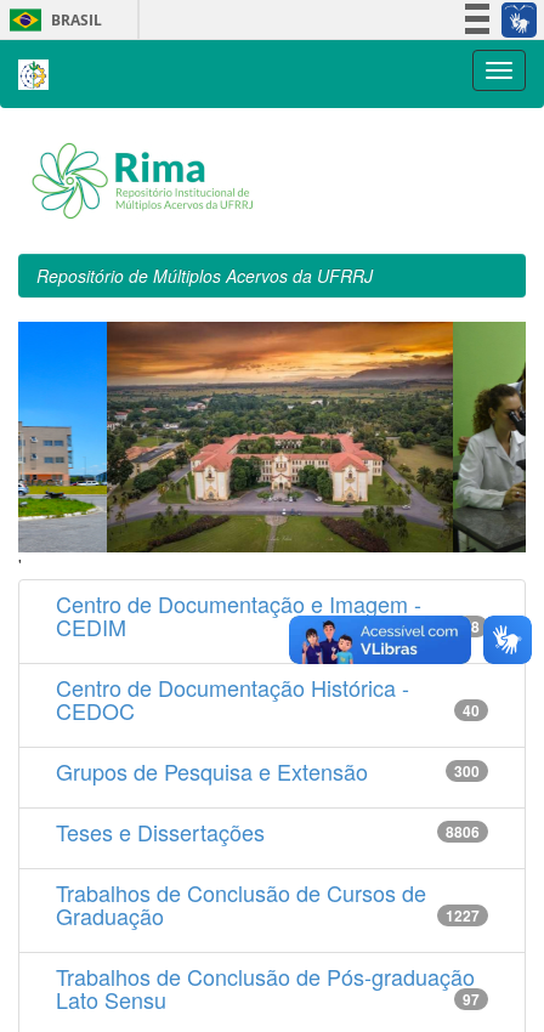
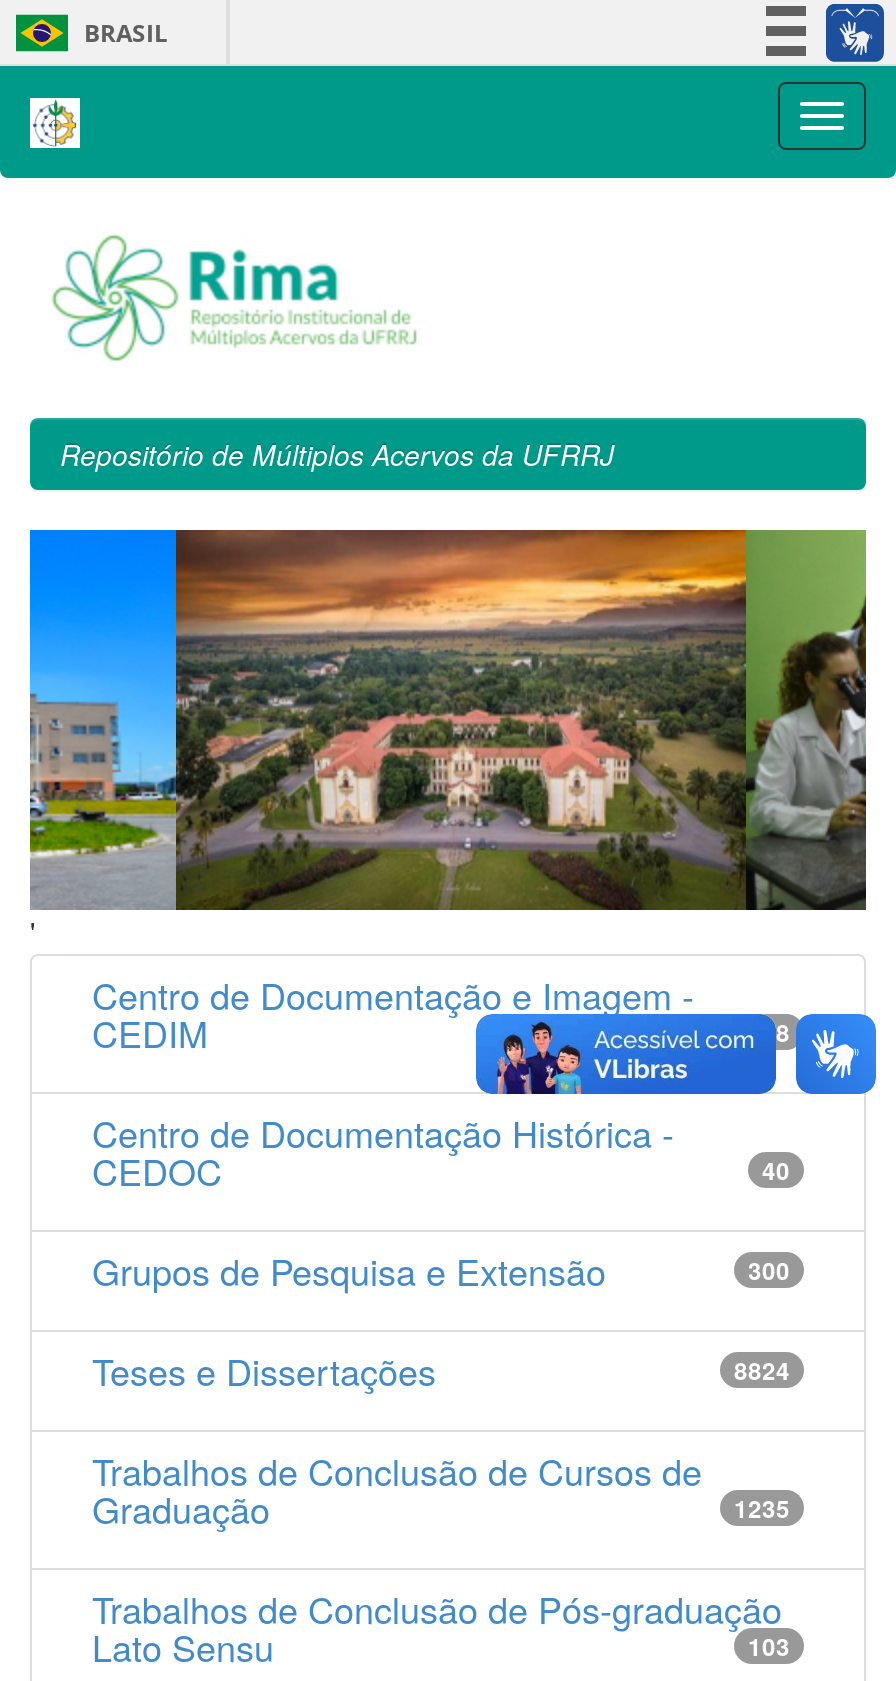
[446,821,480,842] 8806 -> [734,1352,790,1388] 8824
[446,904,480,926] 1227 -> [734,1490,790,1526] 1235
[463,988,480,1010] 97 -> [748,1628,790,1664] 103

